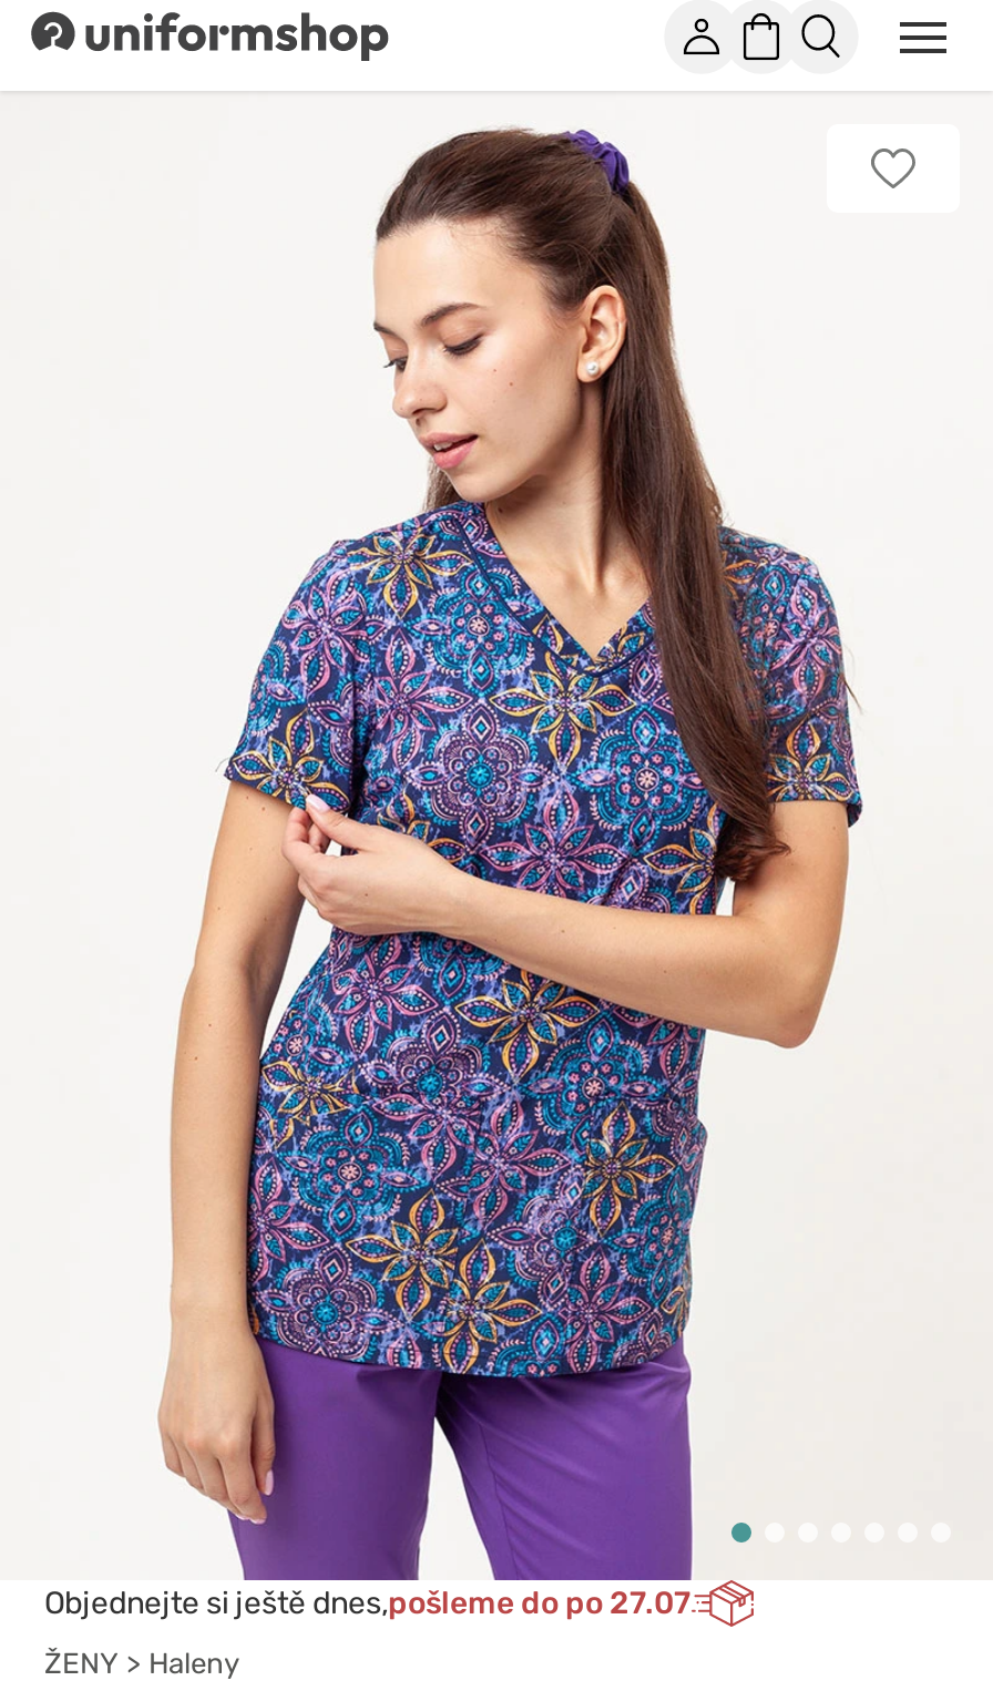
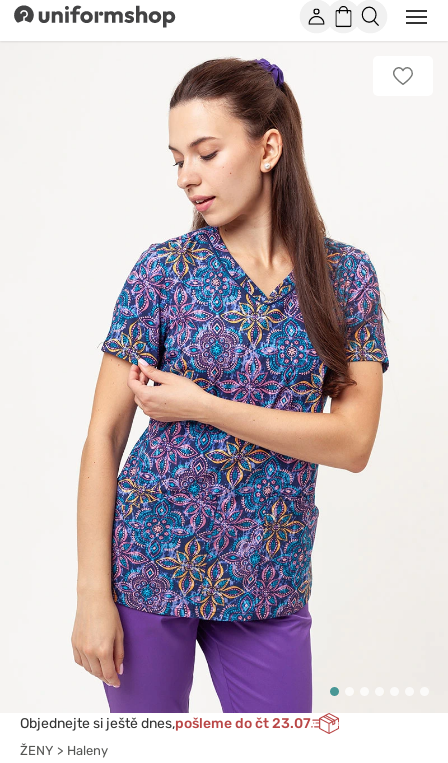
[44,1584,692,1622] Objednejte si ještě dnes,pošleme do po 27.07 -> [20,715,311,732] Objednejte si ještě dnes,pošleme do čt 23.07

